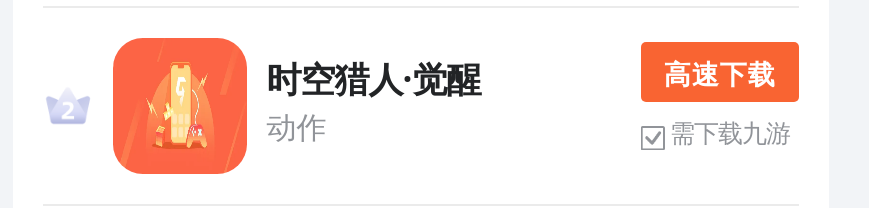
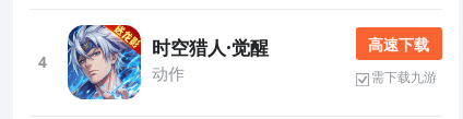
[111,36,249,176] [image] -> [67,24,142,100] [image]
none -> [39,51,47,72] 4

